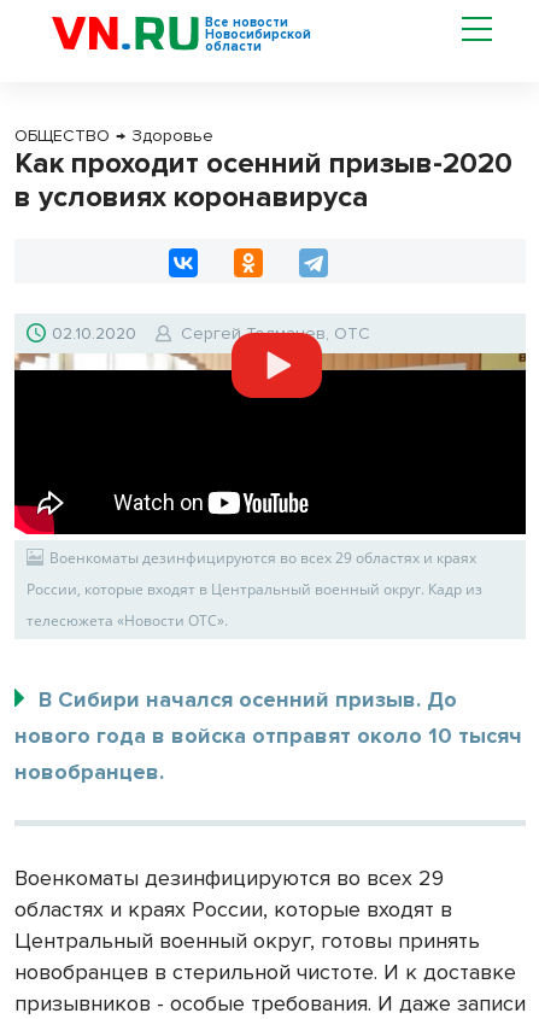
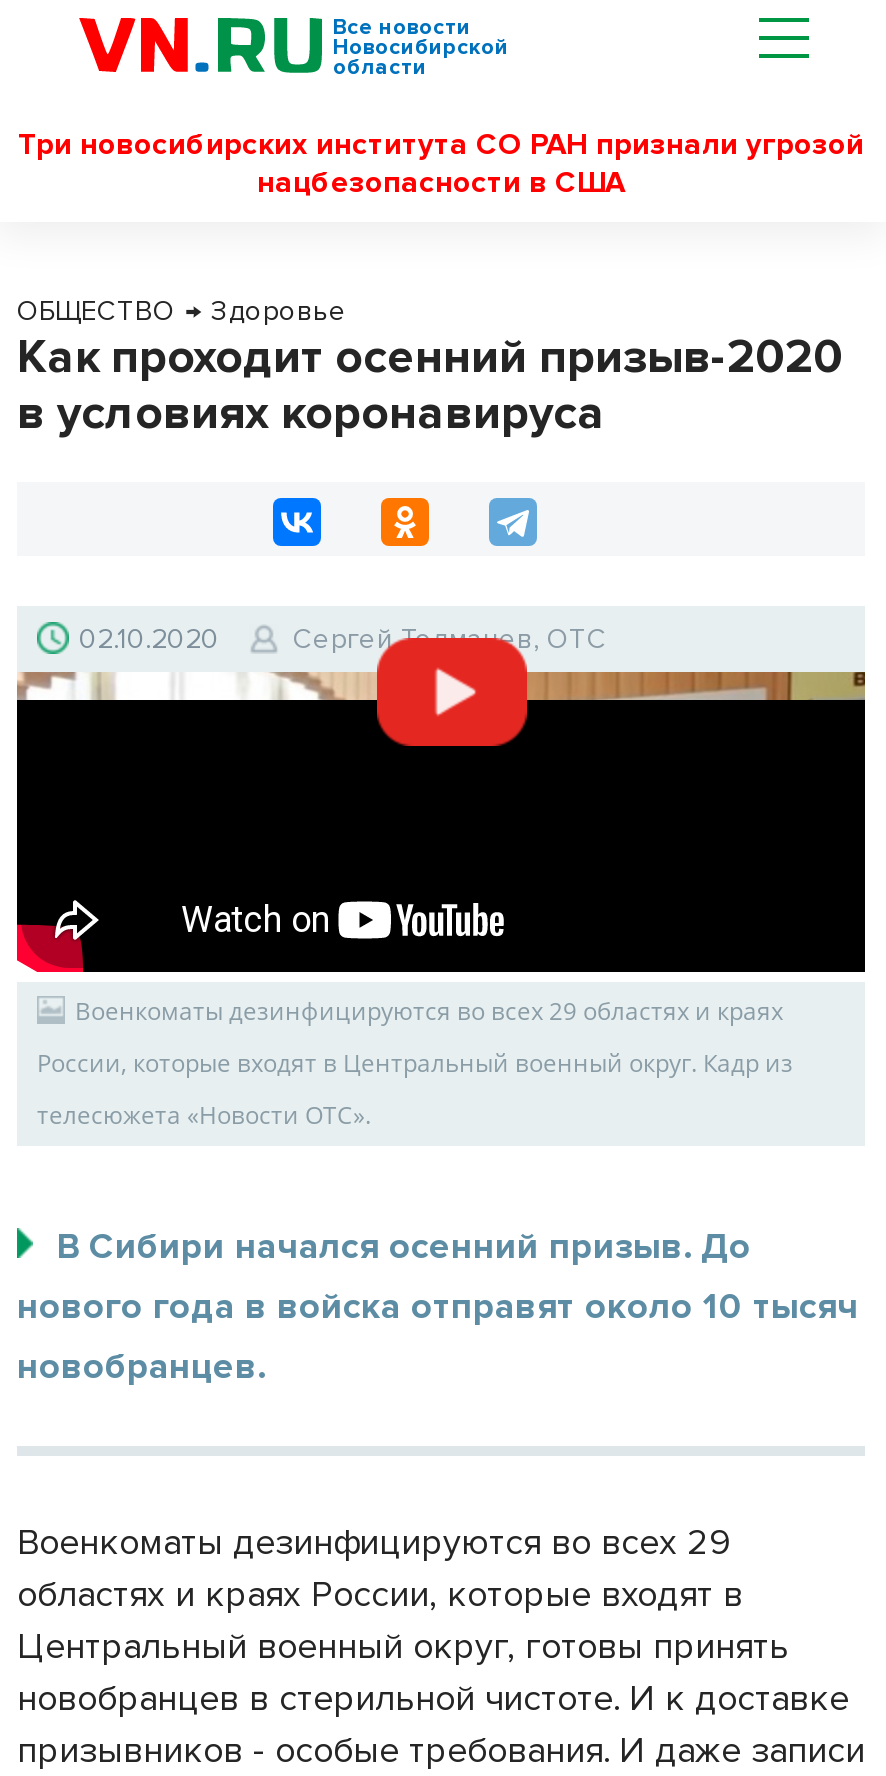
none -> [18,126,864,200] Три новосибирских института СО РАН признали угрозой | нацбезопасности в США

